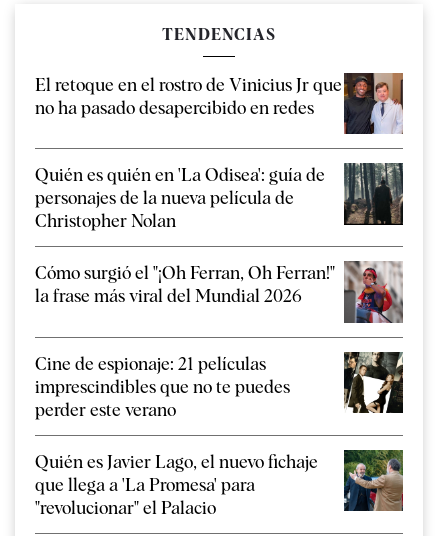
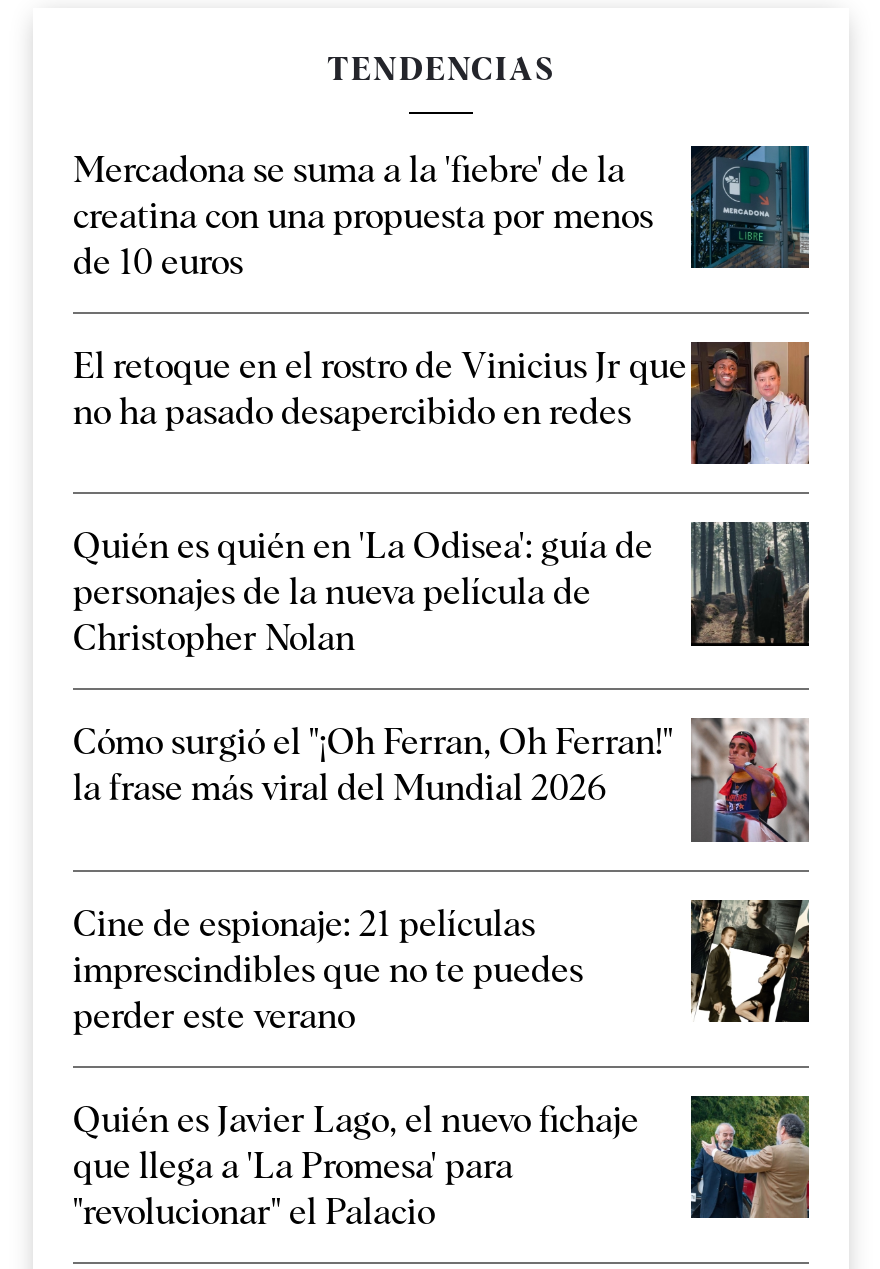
none -> [73,144,811,281] [image] | Mercadona se suma a la 'fiebre' de la | creatina con una propuesta por menos | de 10 euros

